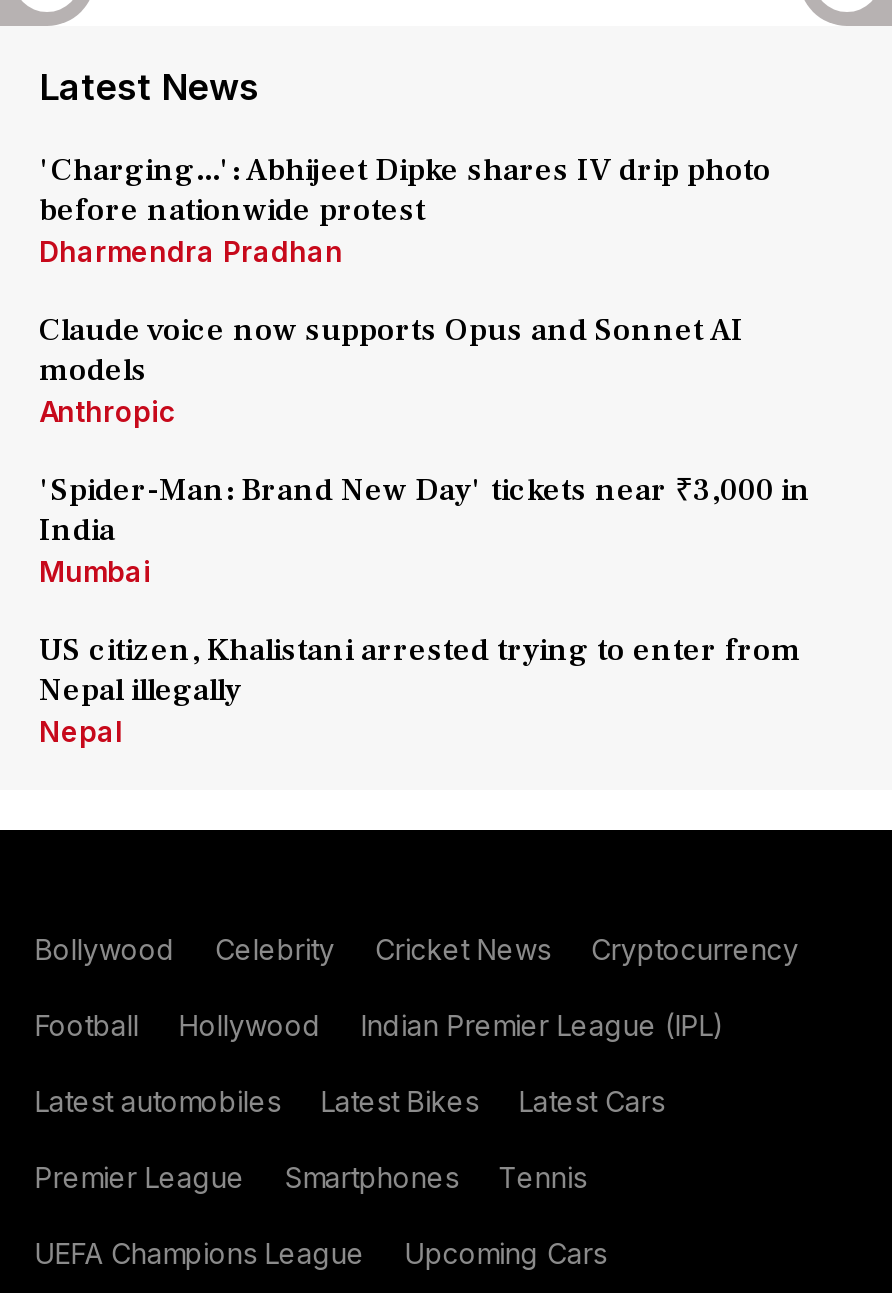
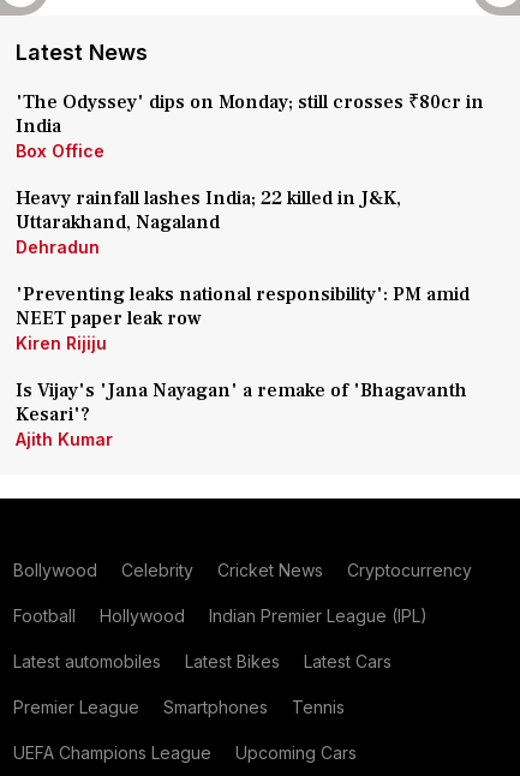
[39,150,811,510] 'Charging...': Abhijeet Dipke shares IV drip photo | before nationwide protest | Dharmendra Pradhan | Claude voice now supports Opus and Sonnet AI | models | Anthropic | 'Spider-Man: Brand New Day' tickets near ₹3,000 in -> [16,90,484,114] 'The Odyssey' dips on Monday; still crosses ₹80cr in
moved [39,510,115,550] -> [16,114,61,138]: India
[39,554,801,748] Mumbai | US citizen, Khalistani arrested trying to enter from | Nepal illegally | Nepal -> [16,141,470,449] Box Office | Heavy rainfall lashes India; 22 killed in J&K, | Uttarakhand, Nagaland | Dehradun | 'Preventing leaks national responsibility': PM amid | NEET paper leak row | Kiren Rijiju | Is Vijay's 'Jana Nayagan' a remake of 'Bhagavanth | Kesari'? | Ajith Kumar

